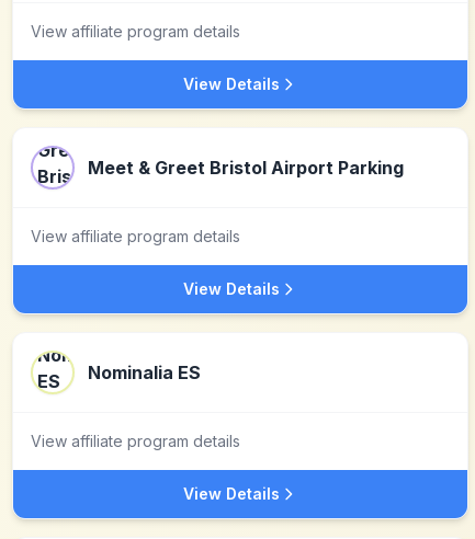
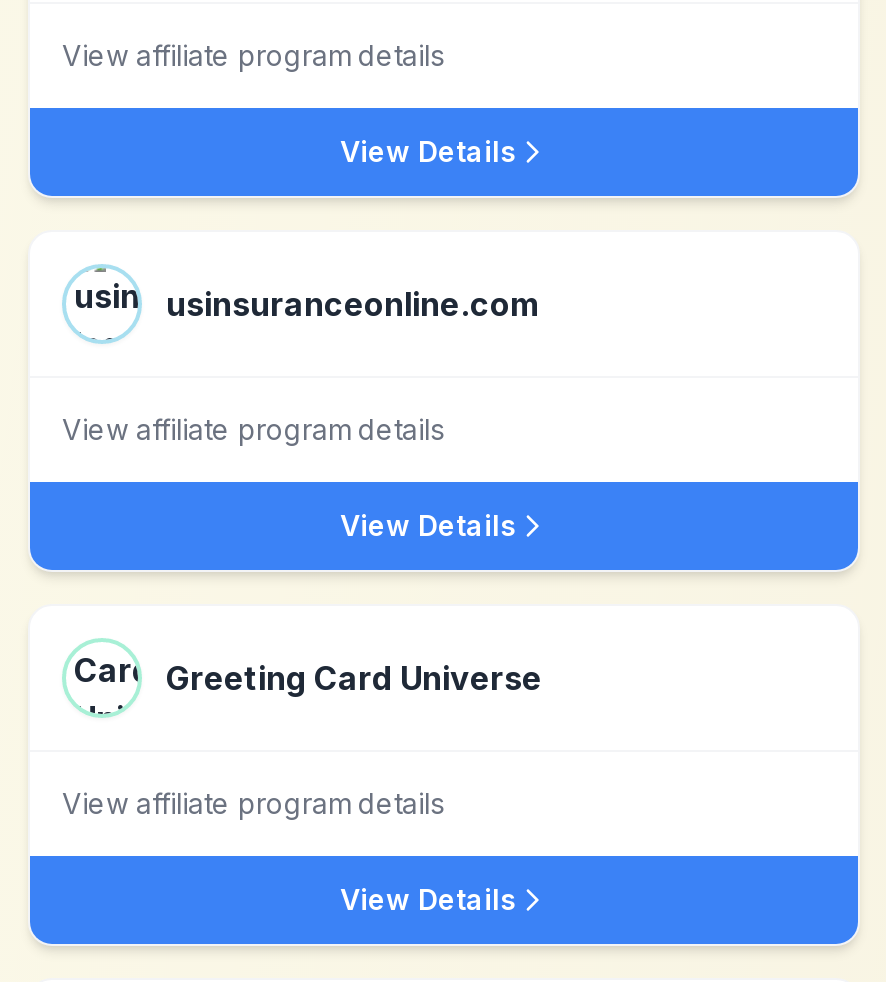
[31,146,404,190] [image] | Meet & Greet Bristol Airport Parking -> [62,264,538,344] [image] | usinsuranceonline.com
[31,351,201,394] [image] | Nominalia ES -> [62,638,542,718] [image] | Greeting Card Universe

